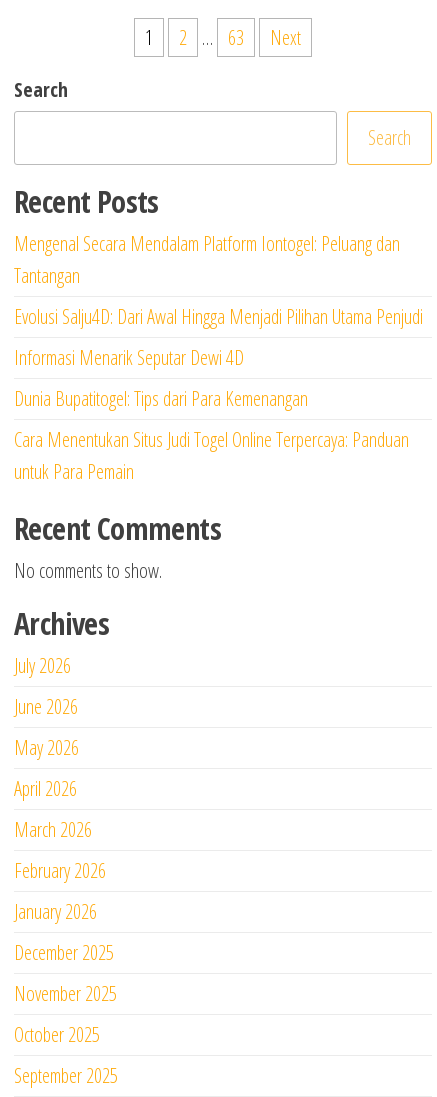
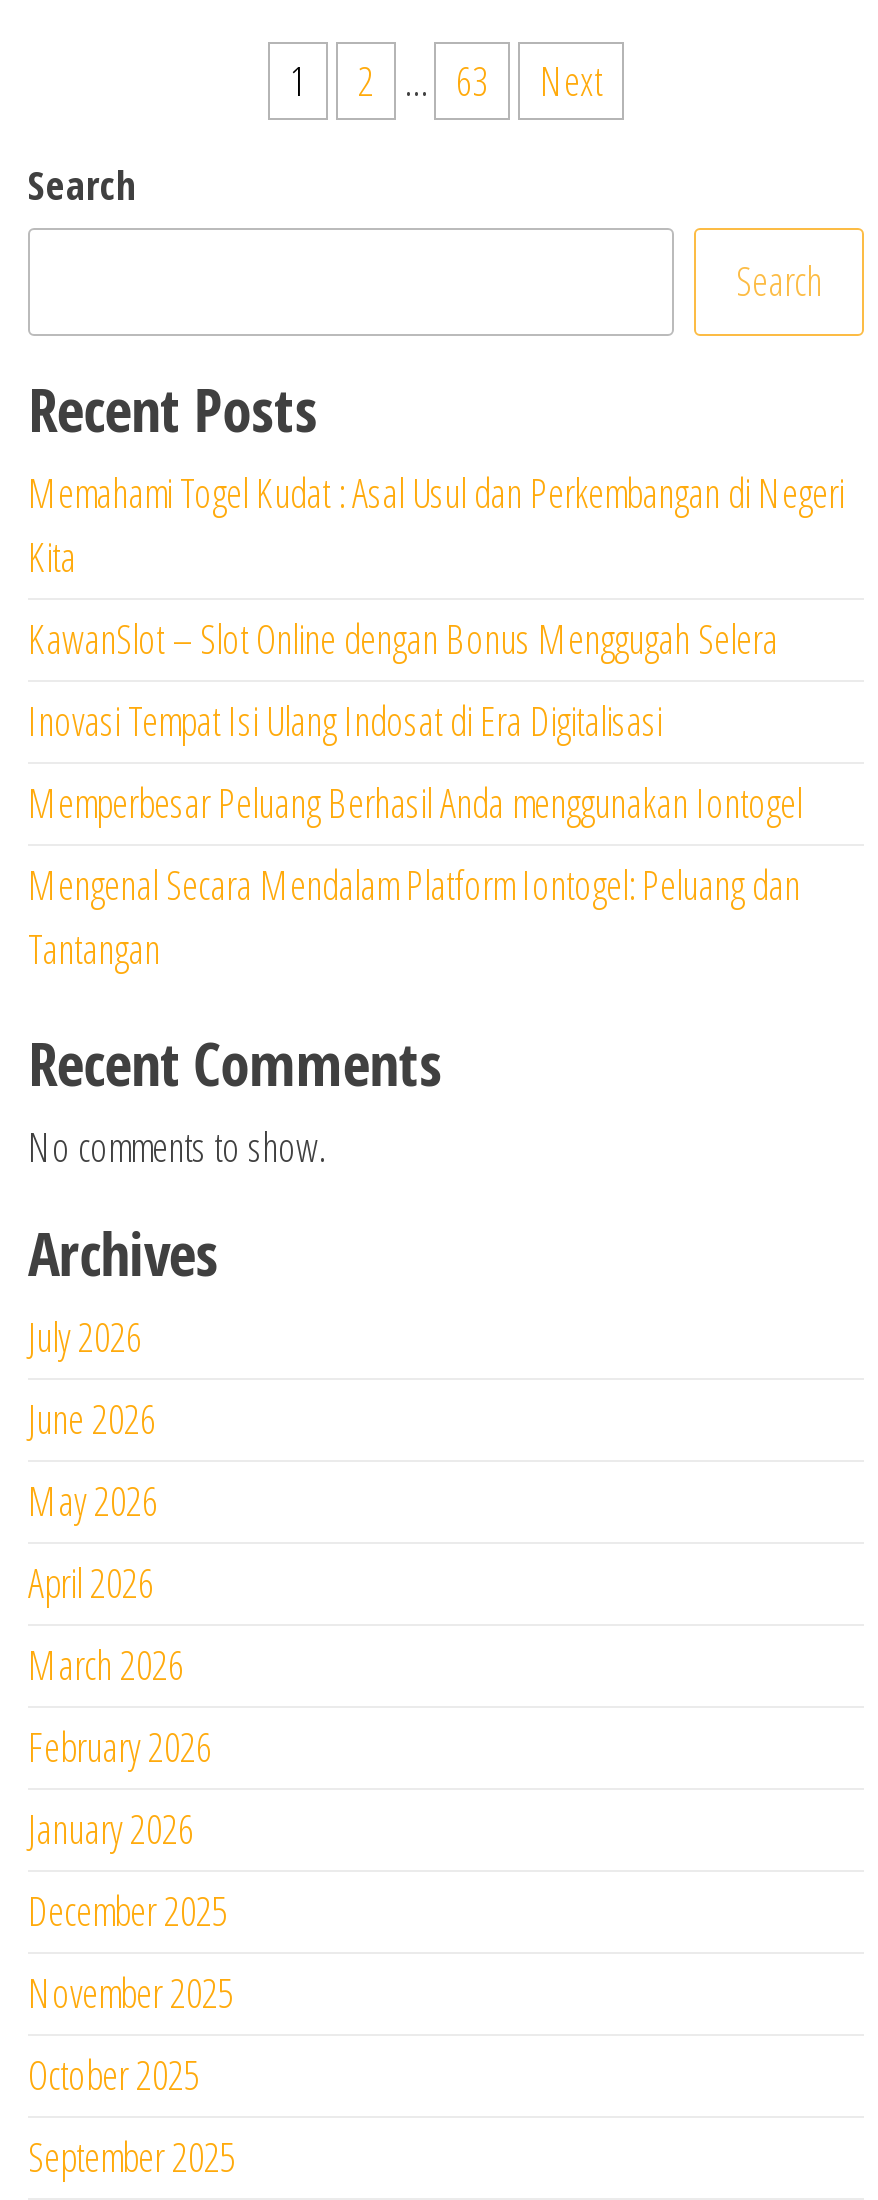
none -> [28,466,844,830] Memahami Togel Kudat : Asal Usul dan Perkembangan di Negeri | Kita | KawanSlot – Slot Online dengan Bonus Menggugah Selera | Inovasi Tempat Isi Ulang Indosat di Era Digitalisasi | Memperbesar Peluang Berhasil Anda menggunakan Iontogel
moved [14,230,400,289] -> [28,858,800,976]: Mengenal Secara Mendalam Platform Iontogel: Peluang dan | Tantangan
[14,303,423,485] Evolusi Salju4D: Dari Awal Hingga Menjadi Pilihan Utama Penjudi | Informasi Menarik Seputar Dewi 4D | Dunia Bupatitogel: Tips dari Para Kemenangan | Cara Menentukan Situs Judi Togel Online Terpercaya: Panduan | untuk Para Pemain -> none

